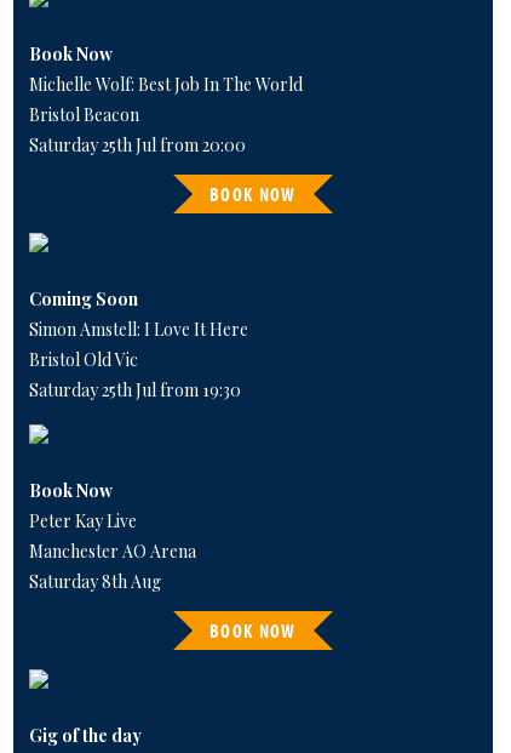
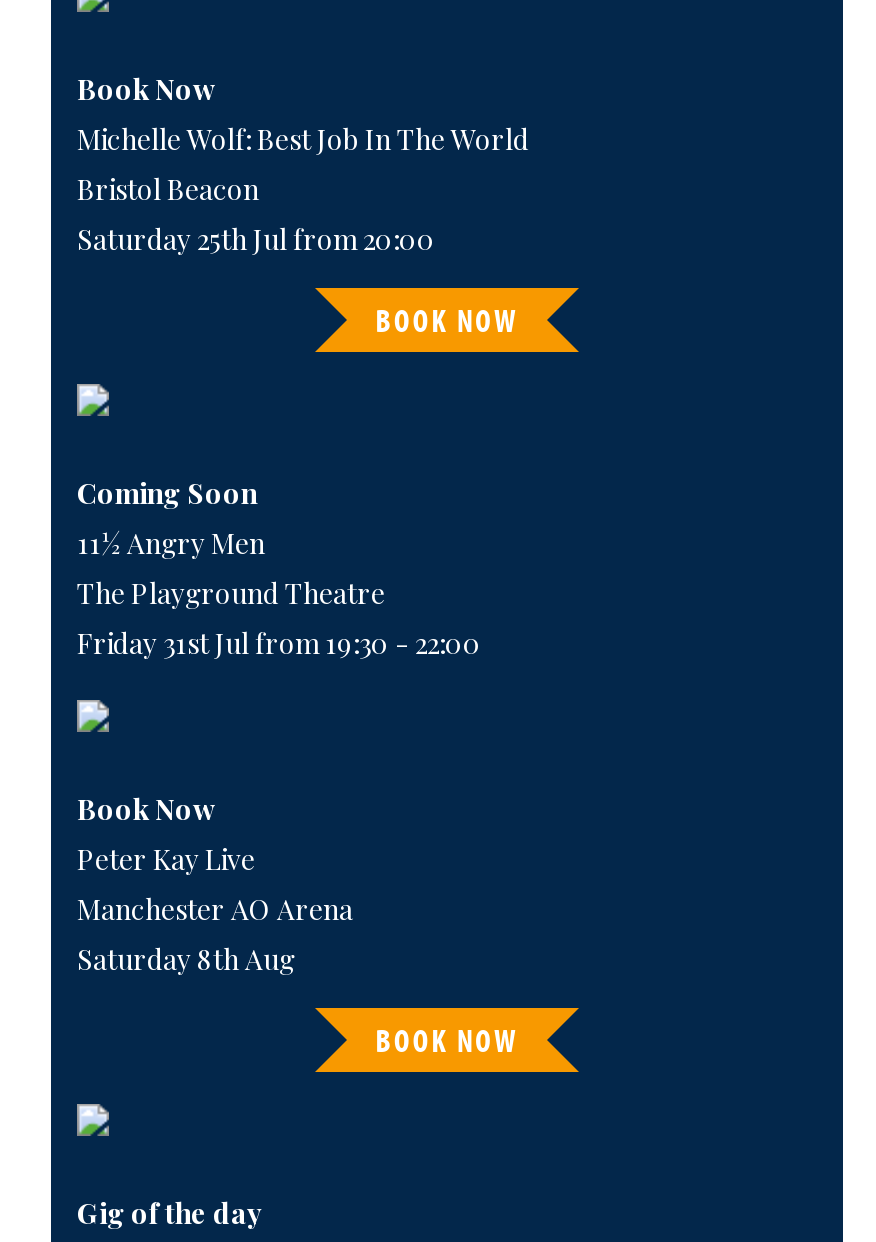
[29,317,248,401] Simon Amstell: I Love It Here | Bristol Old Vic | Saturday 25th Jul from 19:30 -> [77,523,481,661] 11½ Angry Men | The Playground Theatre | Friday 31st Jul from 19:30 - 22:00

